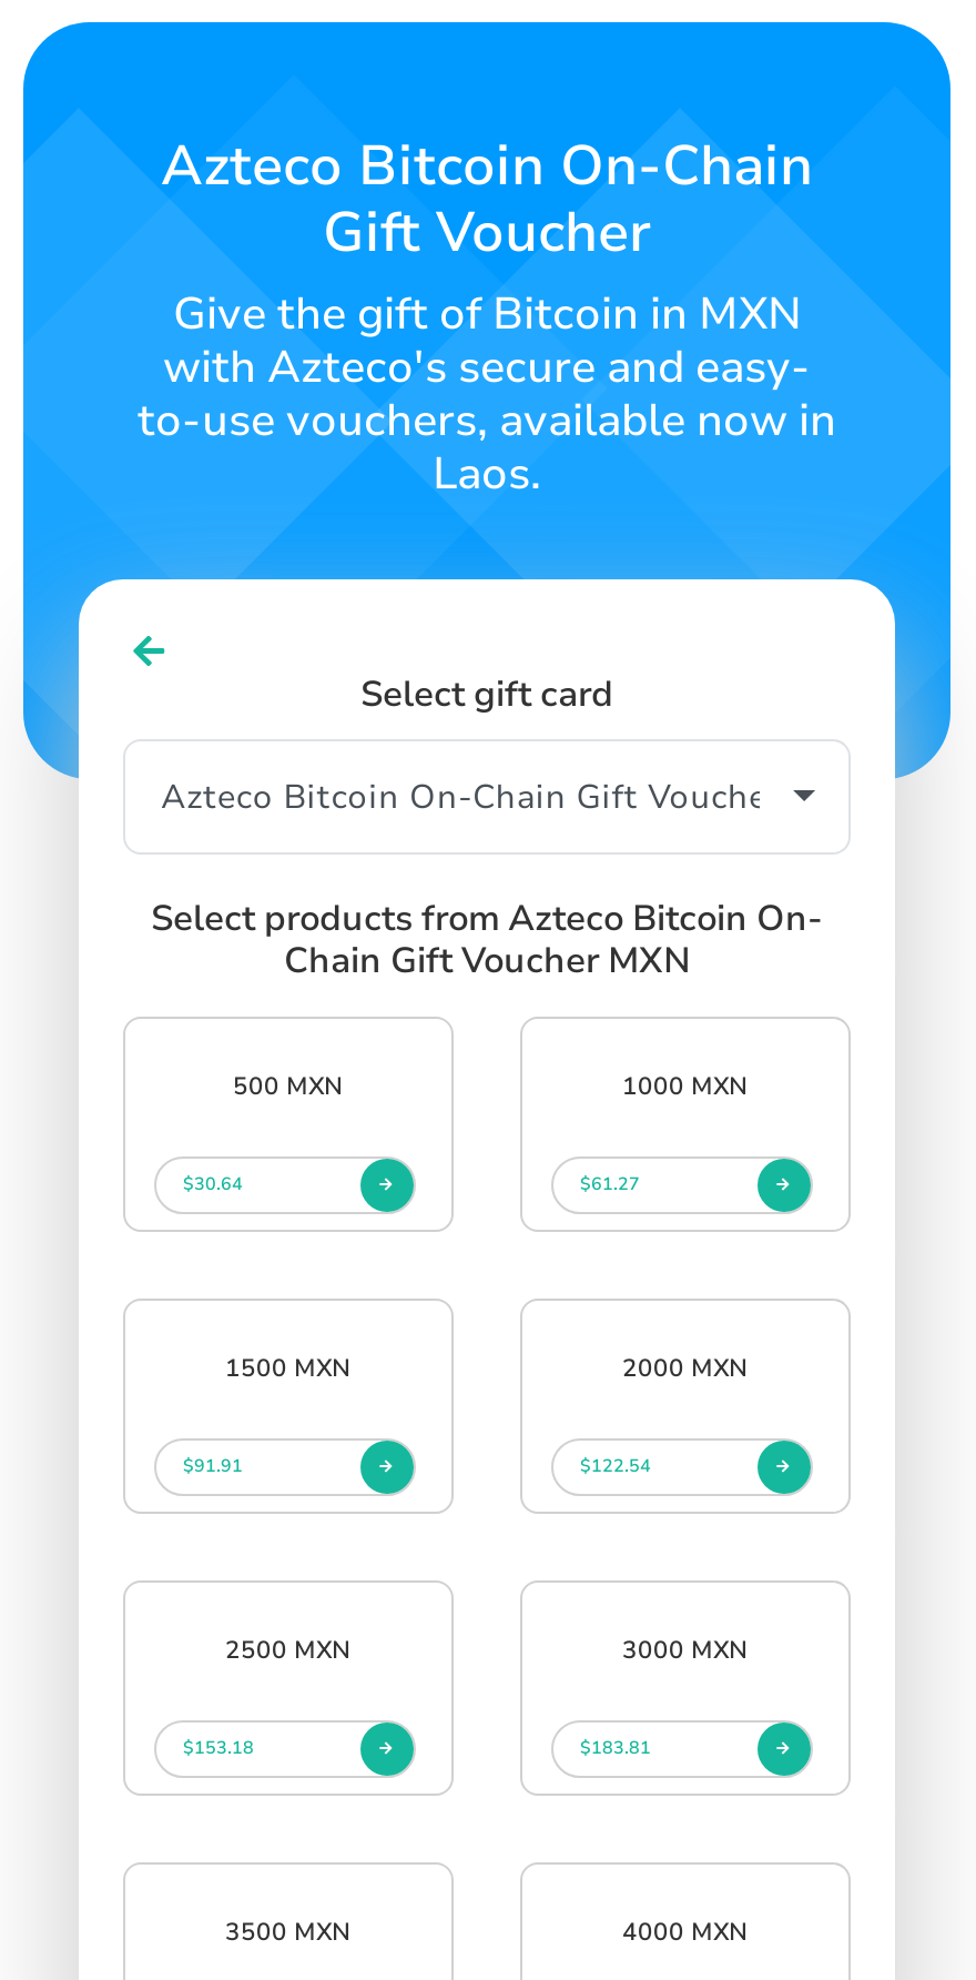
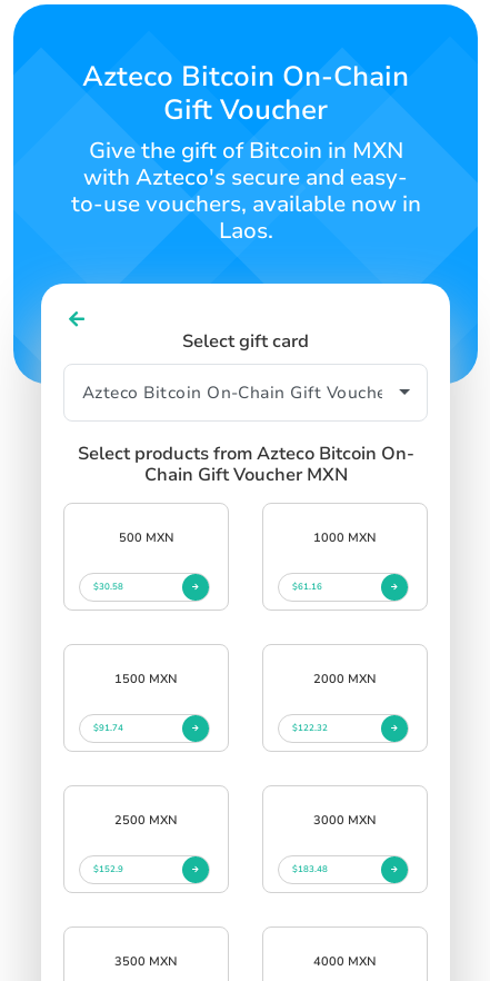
[183,1171,243,1196] $30.64 -> [93,580,123,592] $30.58
[580,1171,640,1196] $61.27 -> [292,580,322,592] $61.16
[183,1453,243,1478] $91.91 -> [93,722,123,734] $91.74
[580,1453,651,1478] $122.54 -> [292,722,328,734] $122.32
[183,1735,254,1760] $153.18 -> [93,863,123,875] $152.9
[580,1735,651,1760] $183.81 -> [292,863,328,875] $183.48

